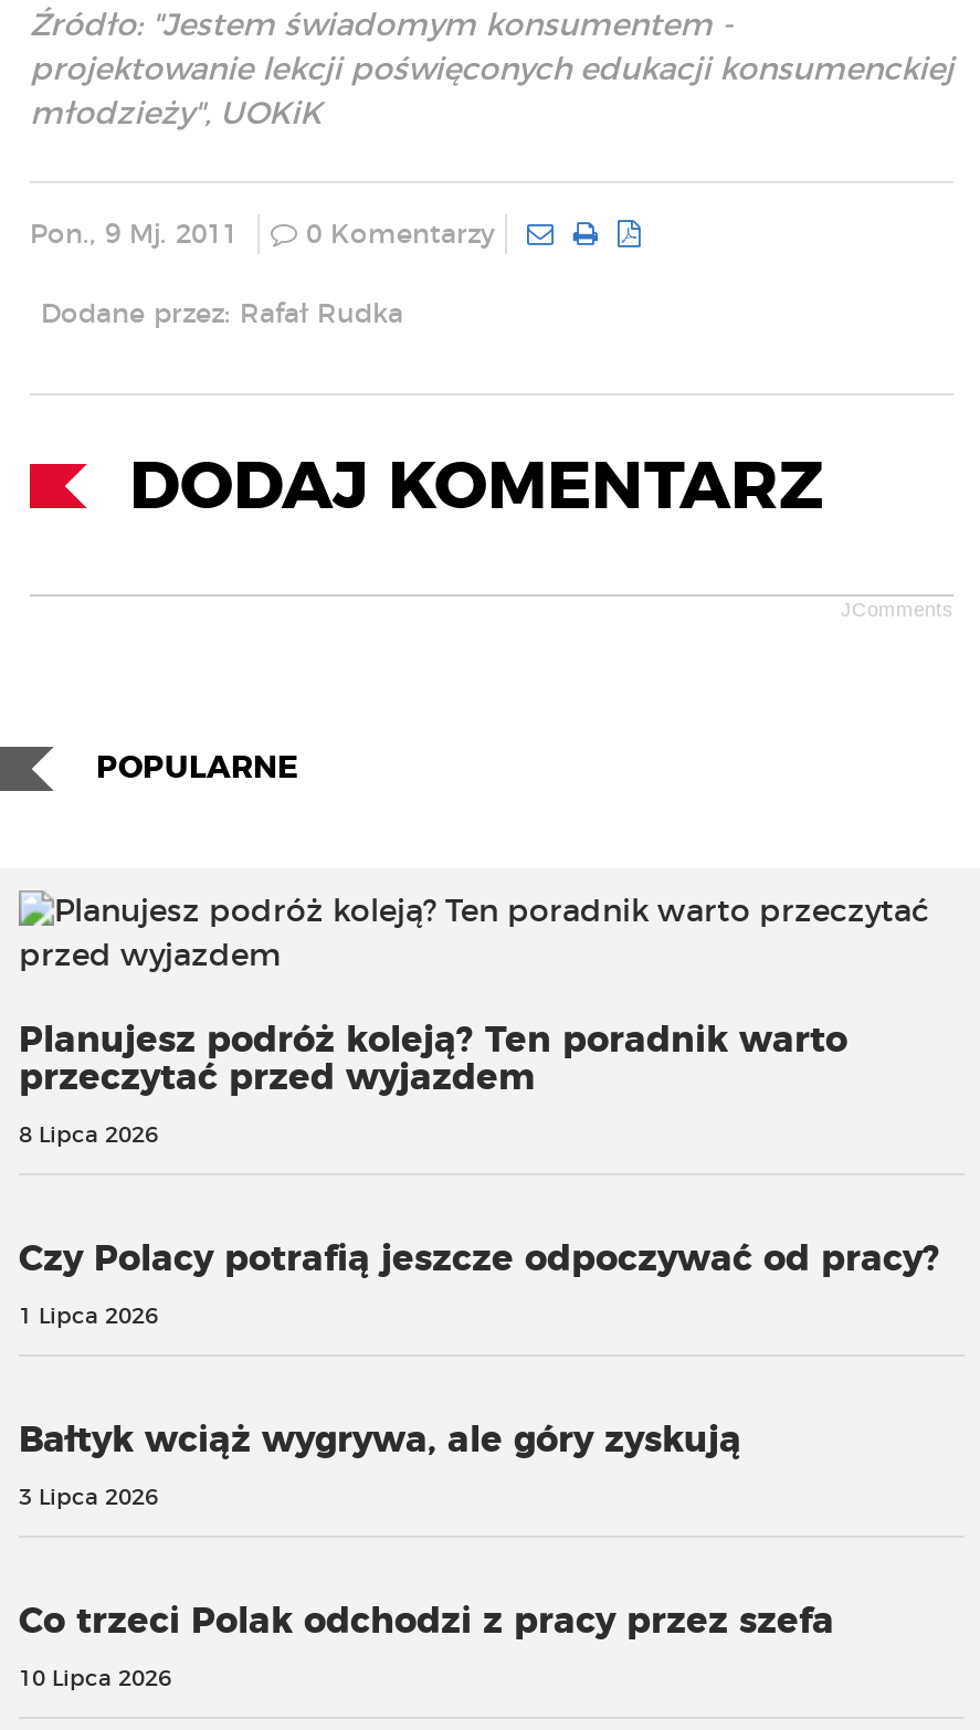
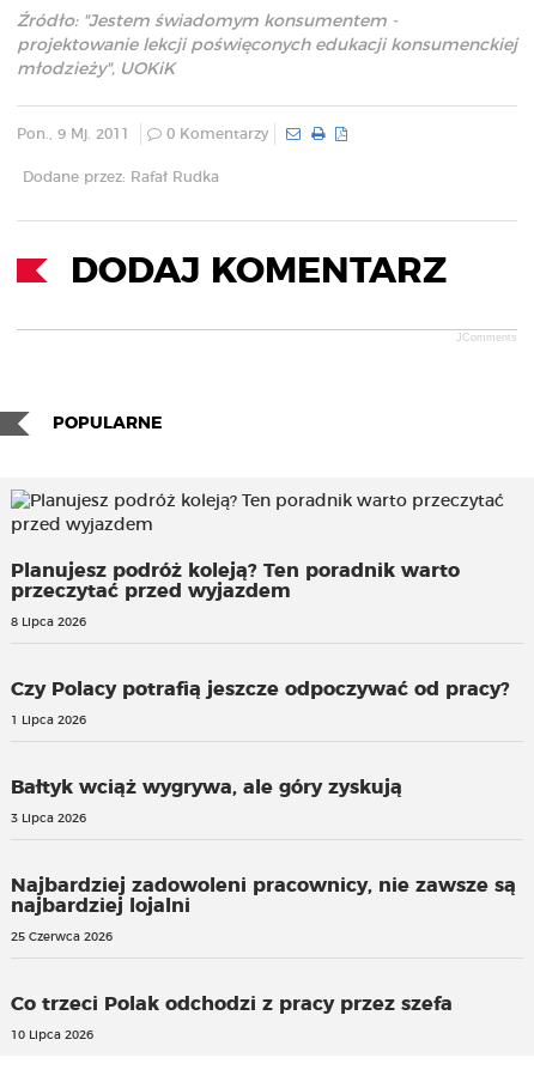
none -> [11,876,516,943] Najbardziej zadowoleni pracownicy, nie zawsze są | najbardziej lojalni | 25 Czerwca 2026

